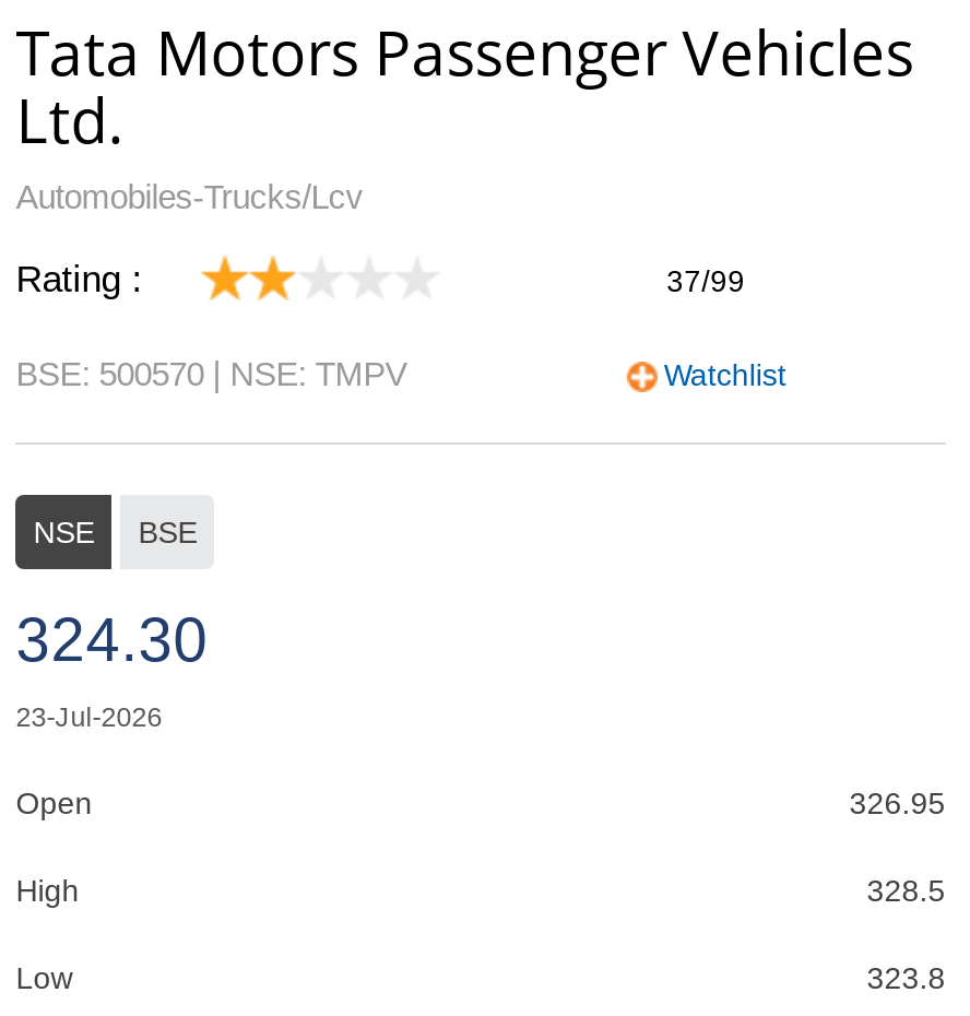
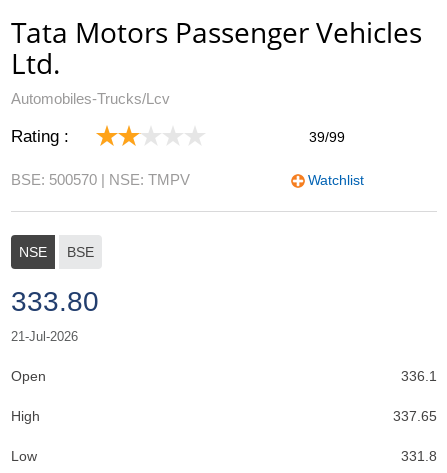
[667,265,745,298] 37/99 -> [309,130,345,145] 39/99
[16,606,208,733] 324.30 | 23-Jul-2026 -> [11,286,99,344] 333.80 | 21-Jul-2026
[849,785,946,820] 326.95 -> [401,368,437,384] 336.1
[867,873,946,908] 328.5 -> [393,408,437,424] 337.65
[867,960,946,995] 323.8 -> [401,448,437,464] 331.8

